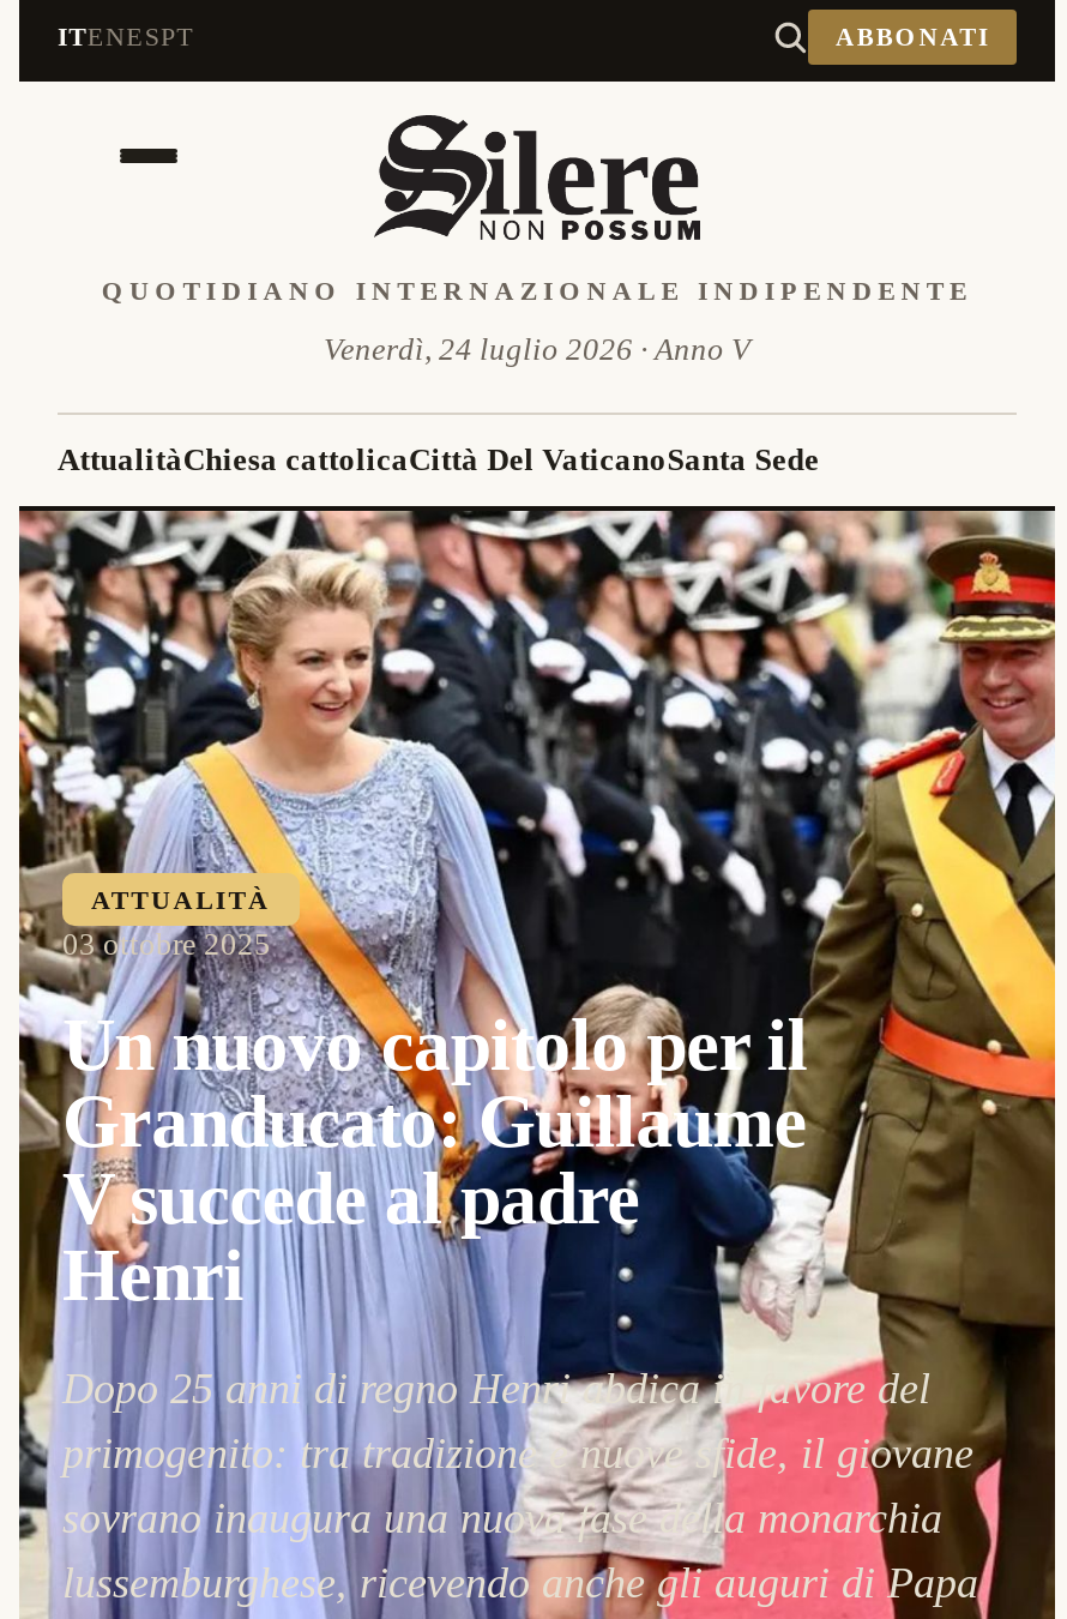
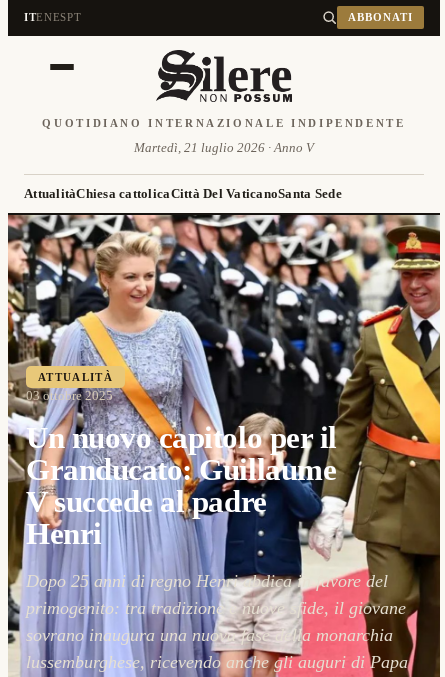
[324,331,750,367] Venerdì, 24 luglio 2026 · Anno V -> [134,140,314,155] Martedì, 21 luglio 2026 · Anno V

